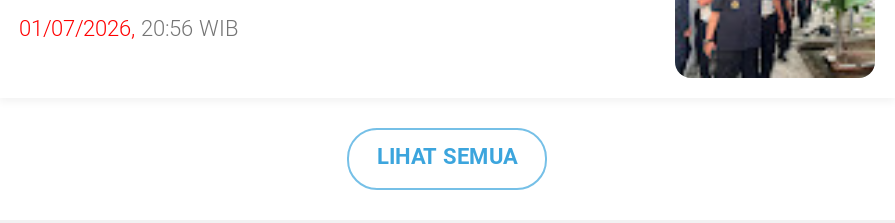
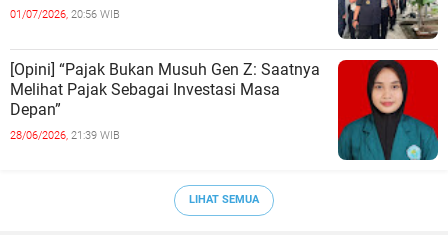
none -> [10,59,439,161] [image] | [Opini] “Pajak Bukan Musuh Gen Z: Saatnya | Melihat Pajak Sebagai Investasi Masa | Depan” | 28/06/2026, 21:39 WIB

